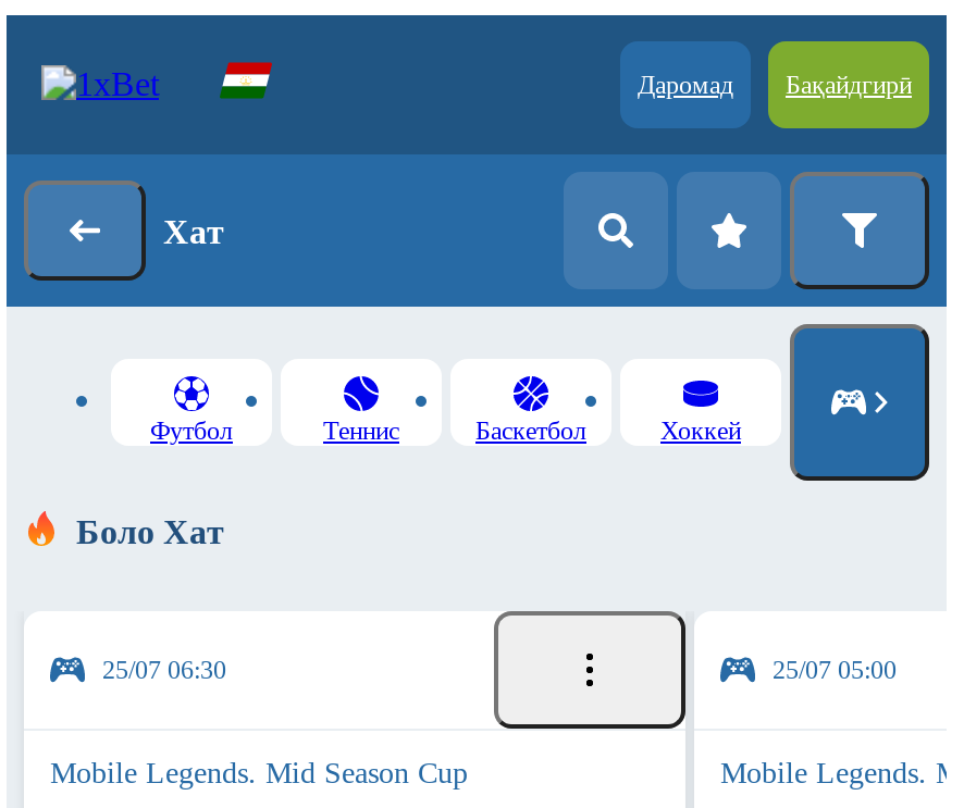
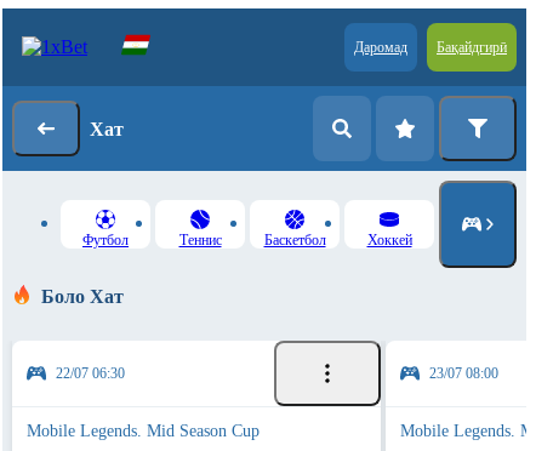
[102,655,226,685] 25/07 06:30 -> [56,365,125,382] 22/07 06:30
[773,655,897,685] 25/07 05:00 -> [429,365,498,382] 23/07 08:00

